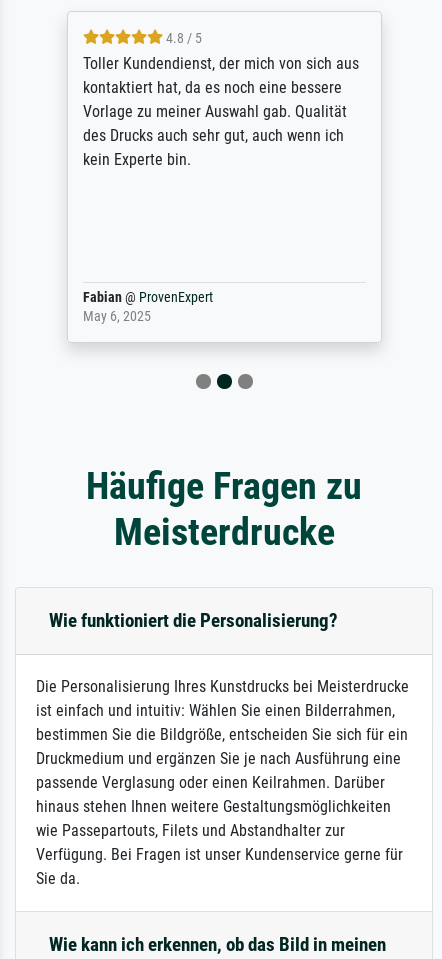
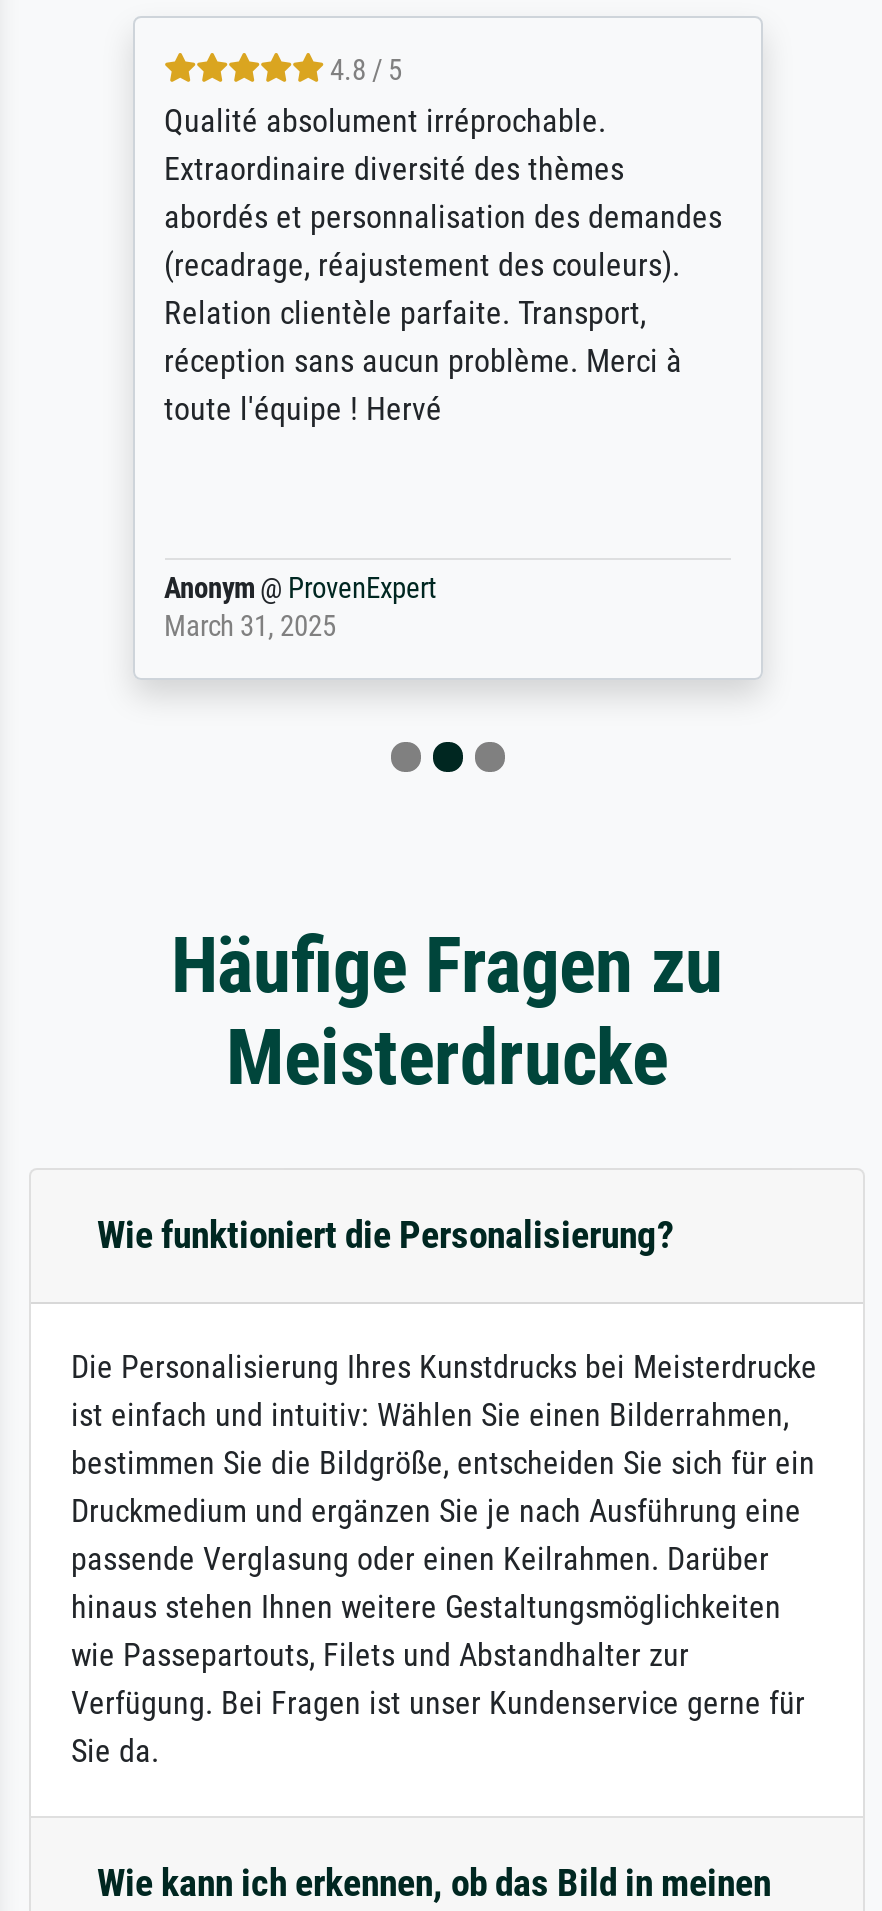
[82,54,358,169] Toller Kundendienst, der mich von sich aus | kontaktiert hat, da es noch eine bessere | Vorlage zu meiner Auswahl gab. Qualität | des Drucks auch sehr gut, auch wenn ich | kein Experte bin. -> [164,101,722,427] Qualité absolument irréprochable. | Extraordinaire diversité des thèmes | abordés et personnalisation des demandes | (recadrage, réajustement des couleurs). | Relation clientèle parfaite. Transport, | réception sans aucun problème. Merci à | toute l'équipe ! Hervé
[82,289,212,325] Fabian @ ProvenExpert | May 6, 2025 -> [164,571,436,643] Anonym @ ProvenExpert | March 31, 2025

